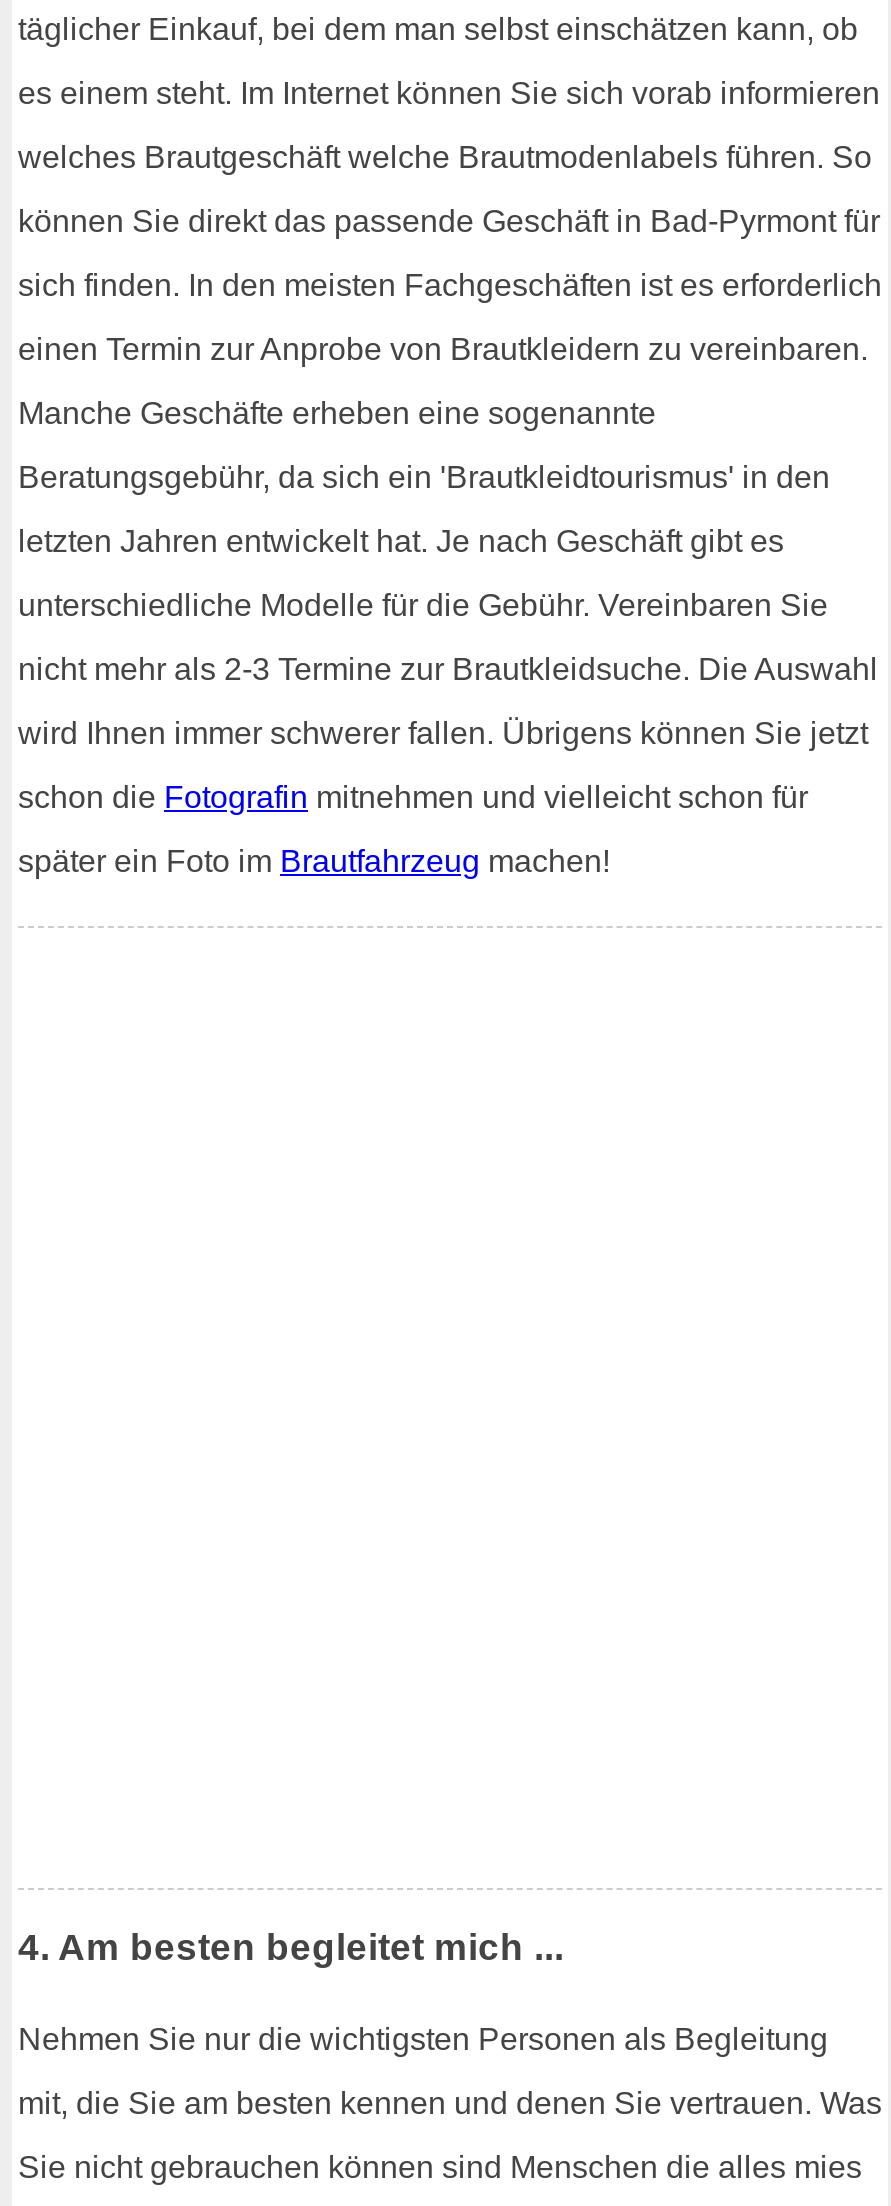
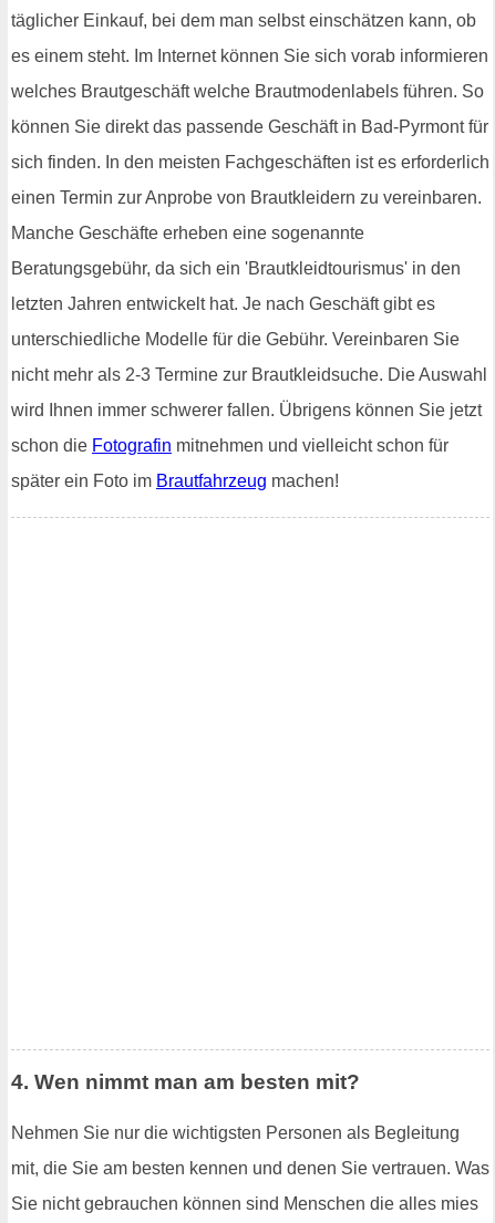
[18,1926,564,1968] 4. Am besten begleitet mich ... -> [11,1070,360,1094] 4. Wen nimmt man am besten mit?

